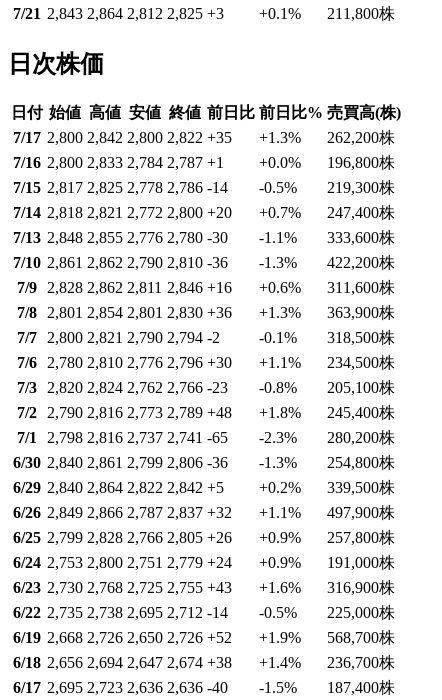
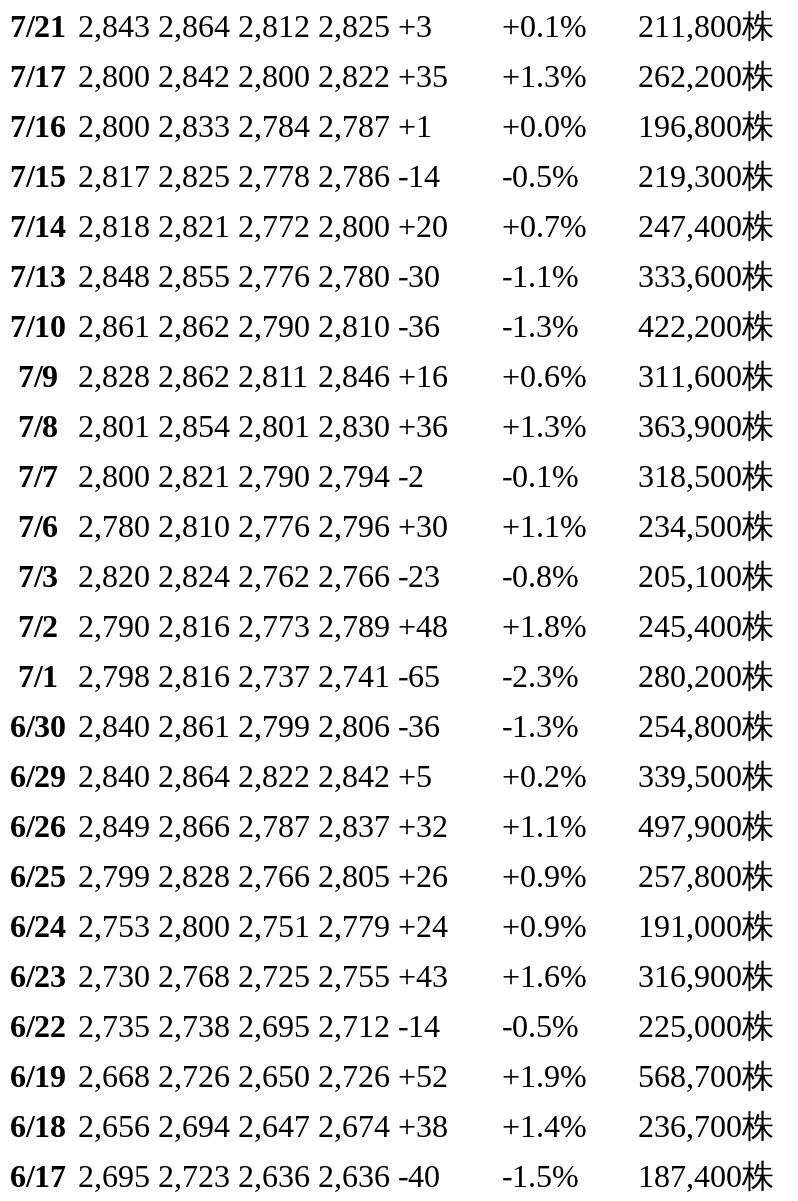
[8,51,401,121] 日次株価 | 日付 始値 高値 安値 終値 前日比 前日比% 売買高(株) -> none

